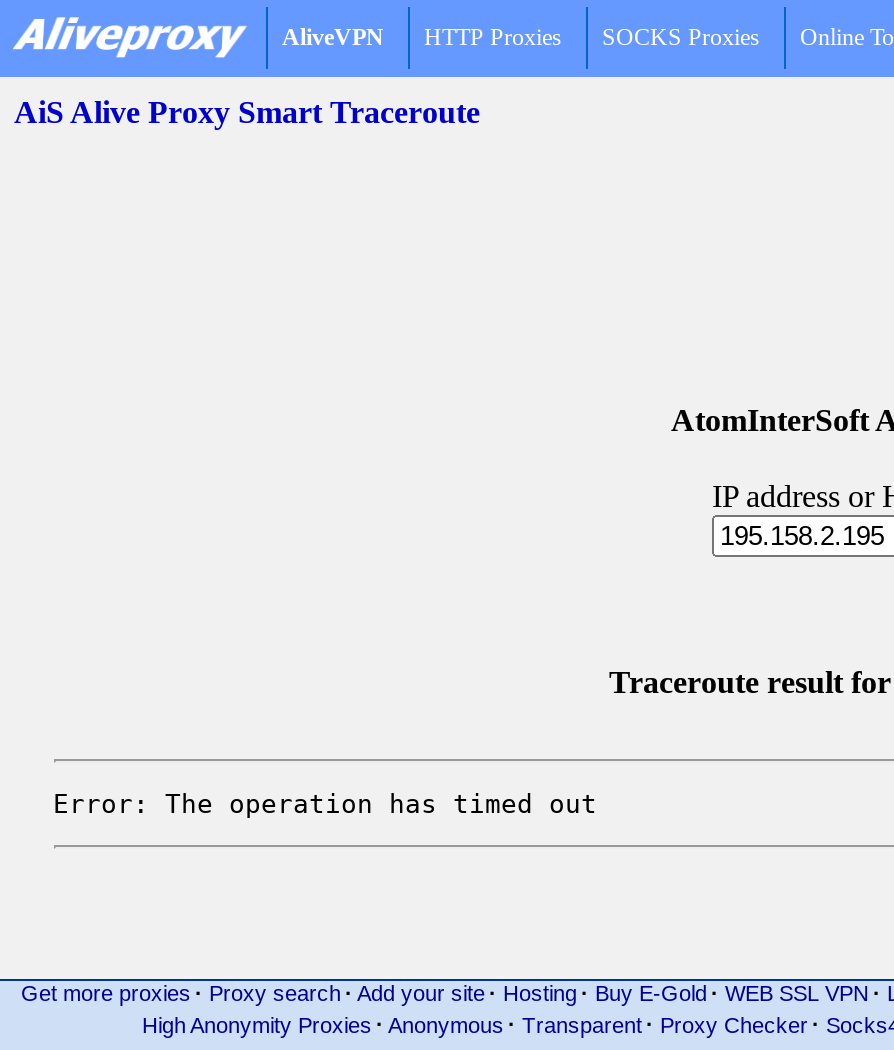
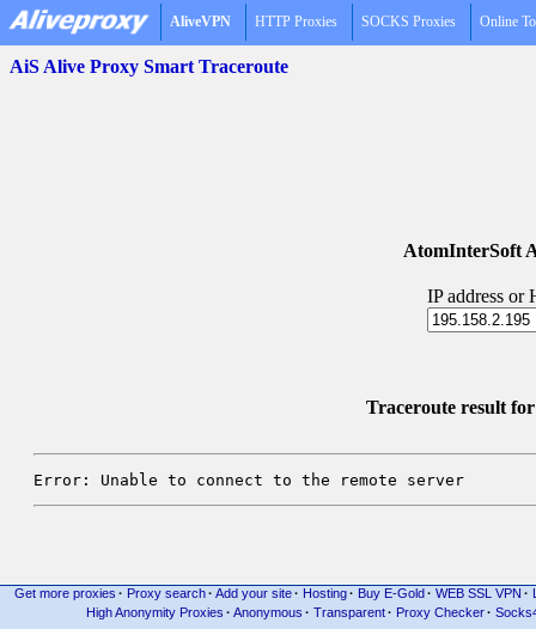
[53,789,597,819] Error: The operation has timed out -> [33,471,464,489] Error: Unable to connect to the remote server

